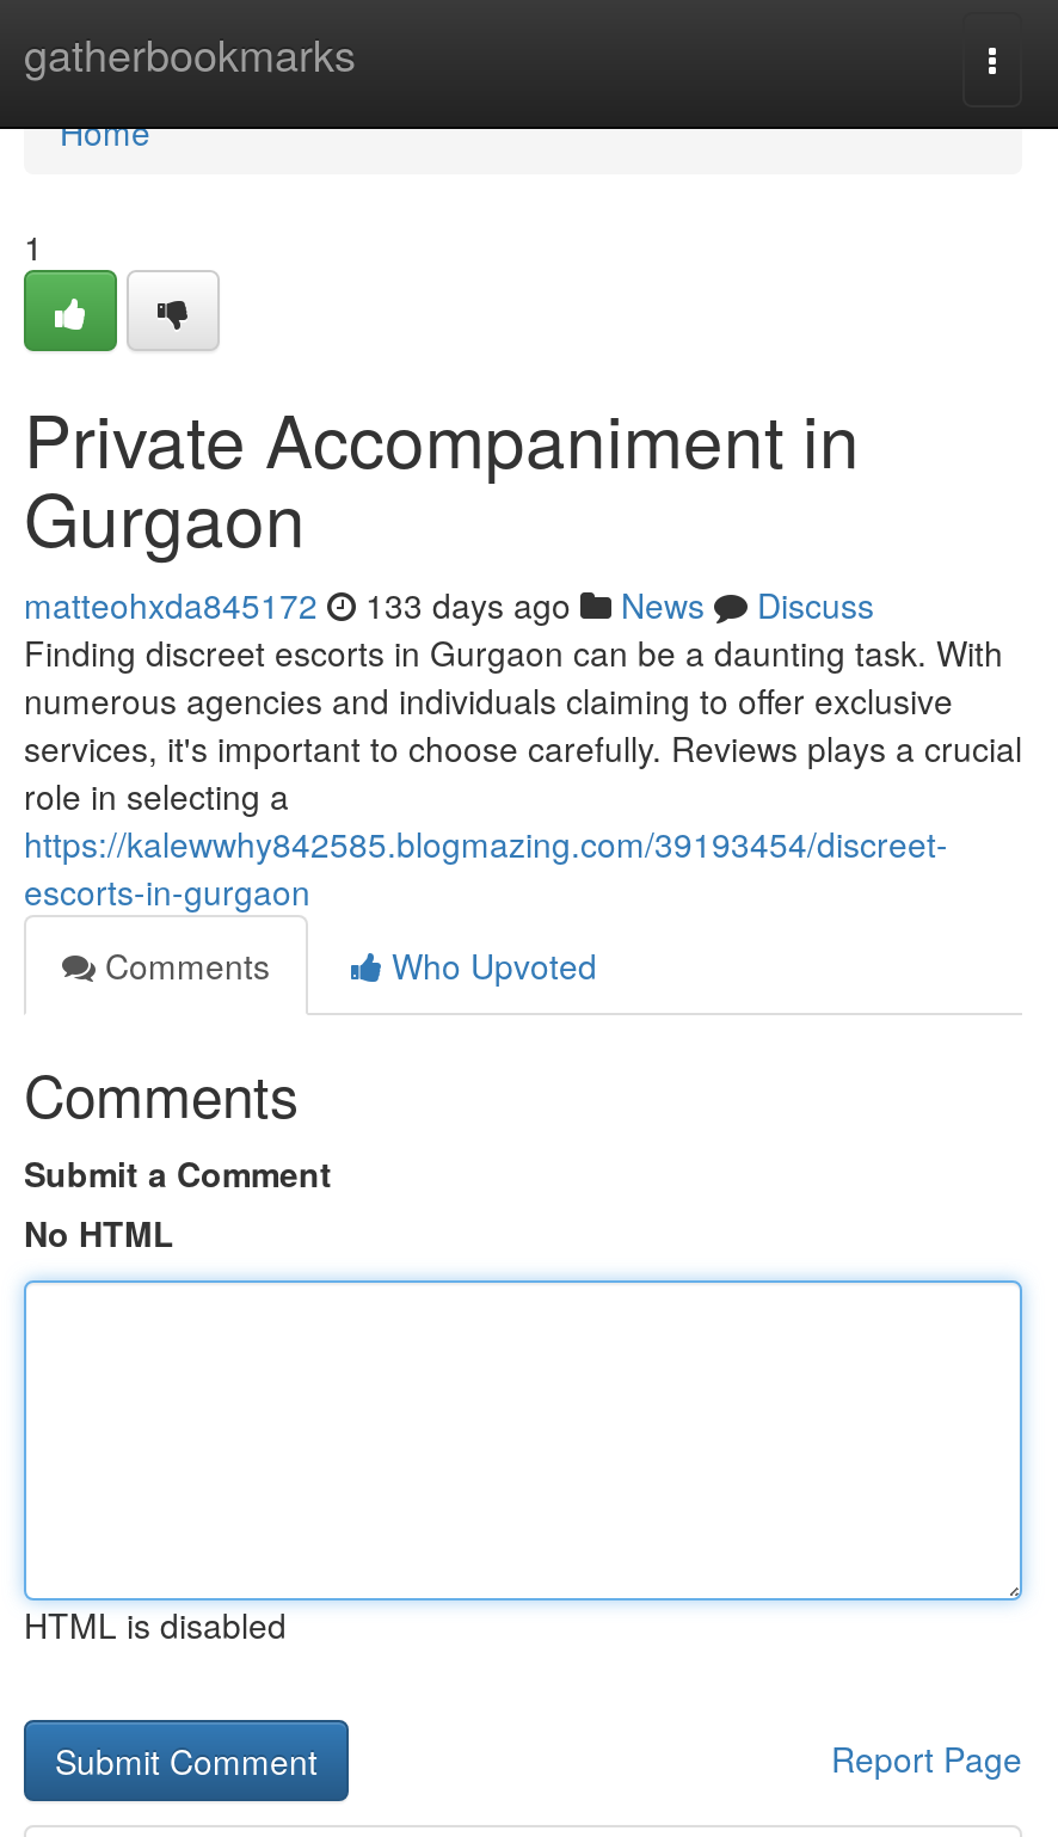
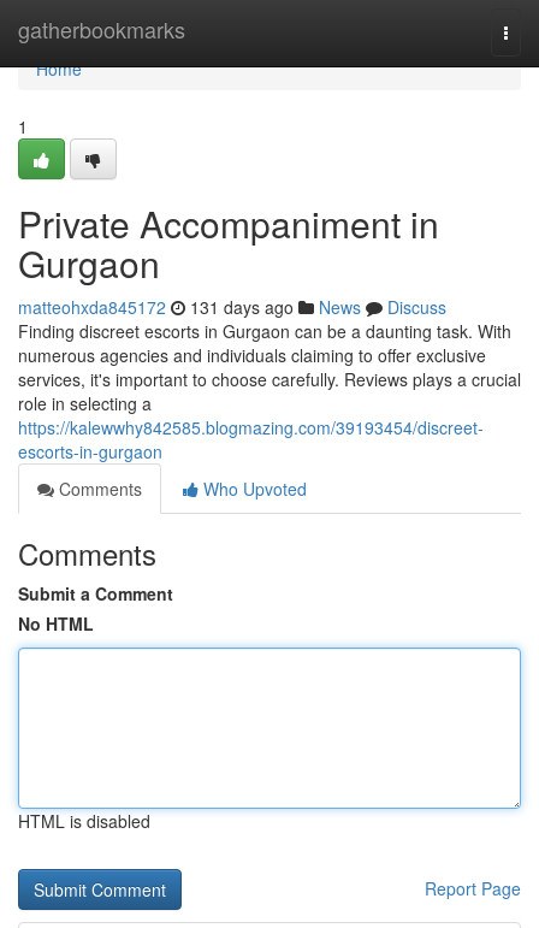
[24,580,874,628] matteohxda845172 133 days ago News Discuss -> [18,295,446,319] matteohxda845172 131 days ago News Discuss

